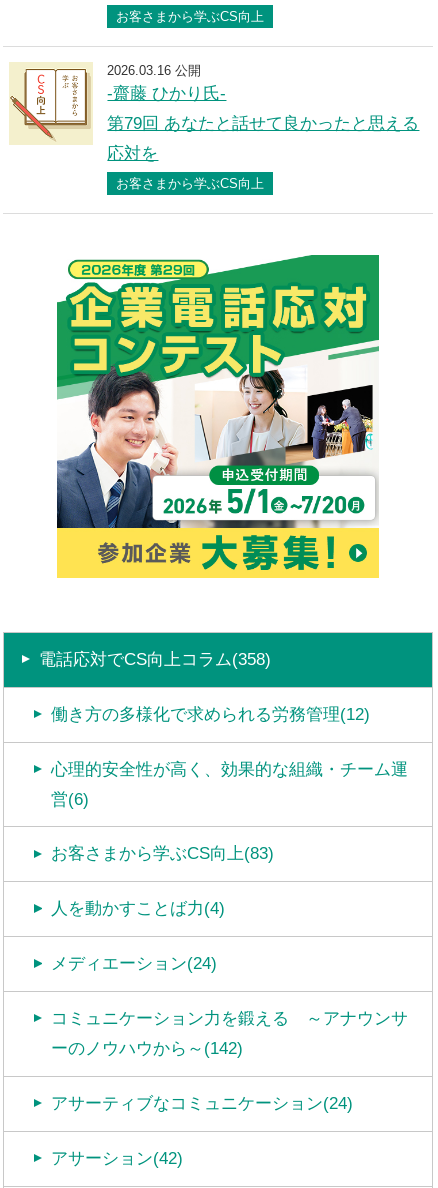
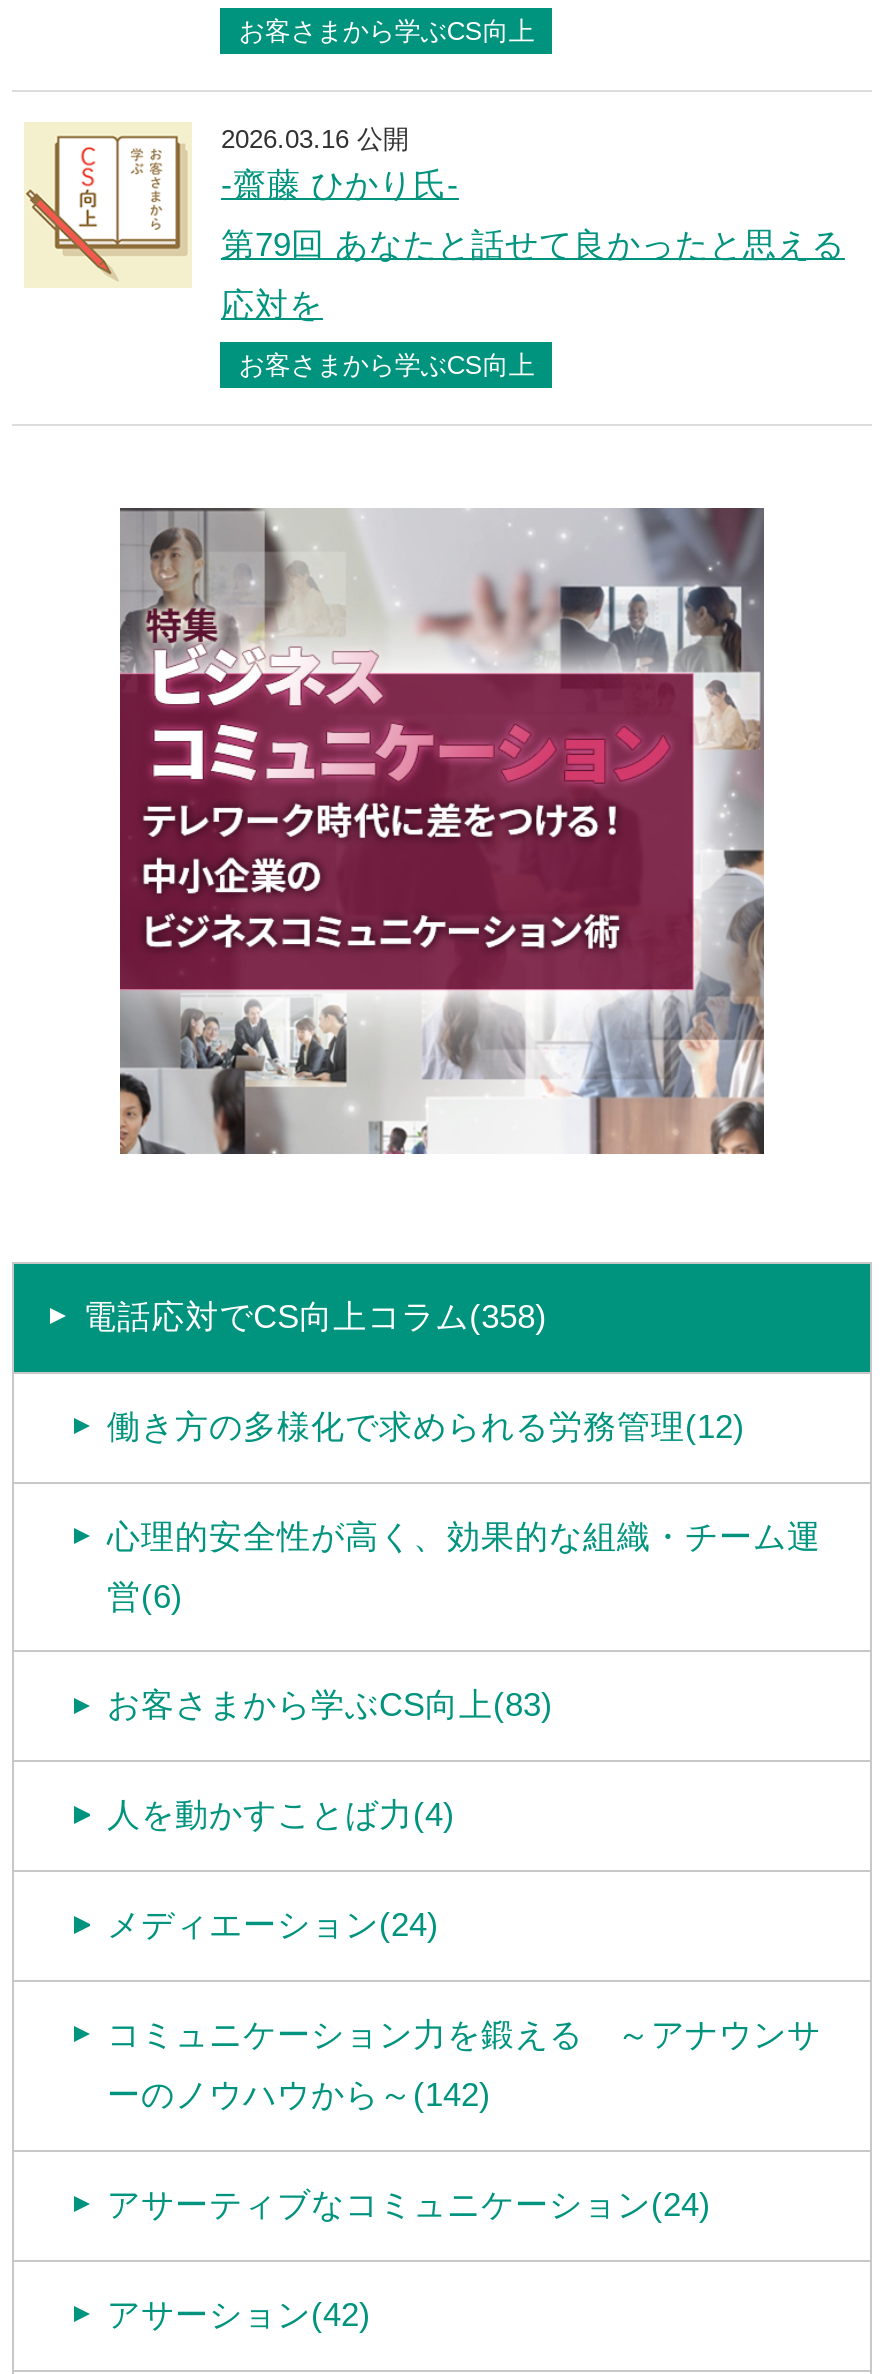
[56,254,380,579] [image] -> [118,506,766,1156] [image]

